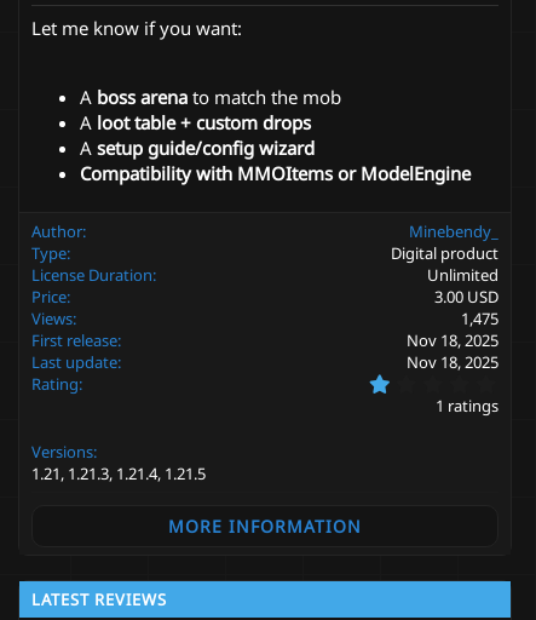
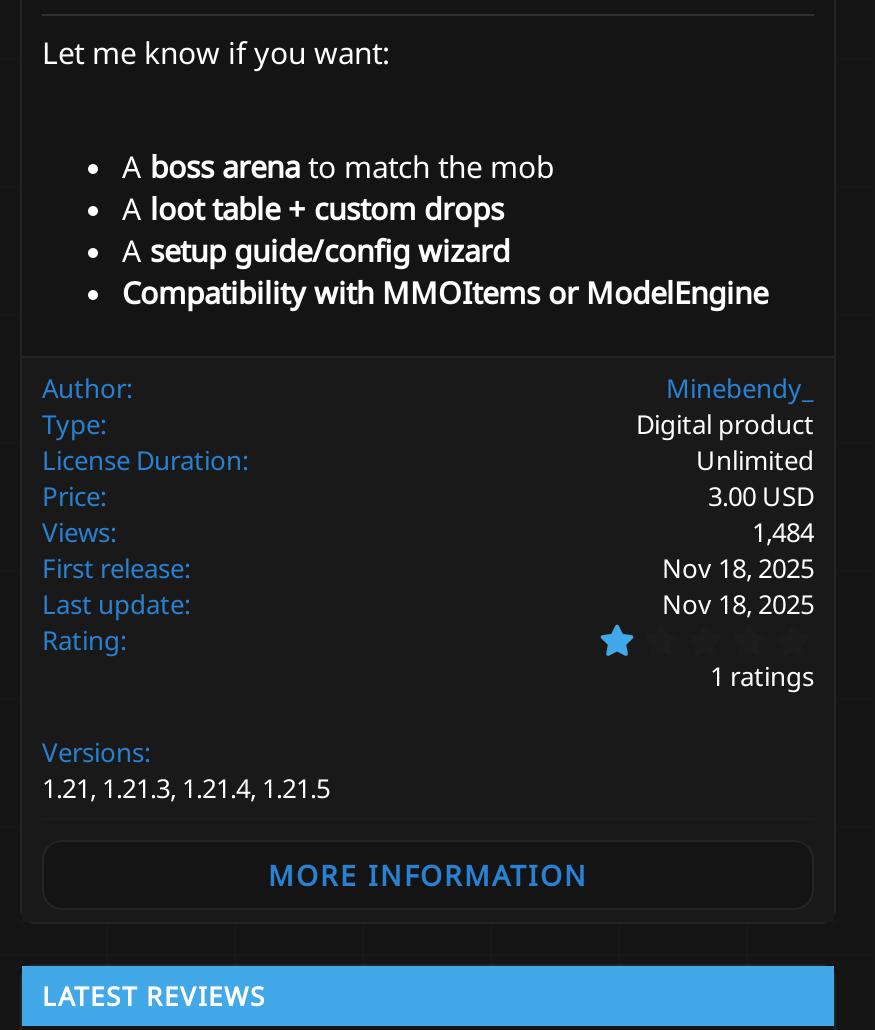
[461,307,498,329] 1,475 -> [752,514,814,550] 1,484

